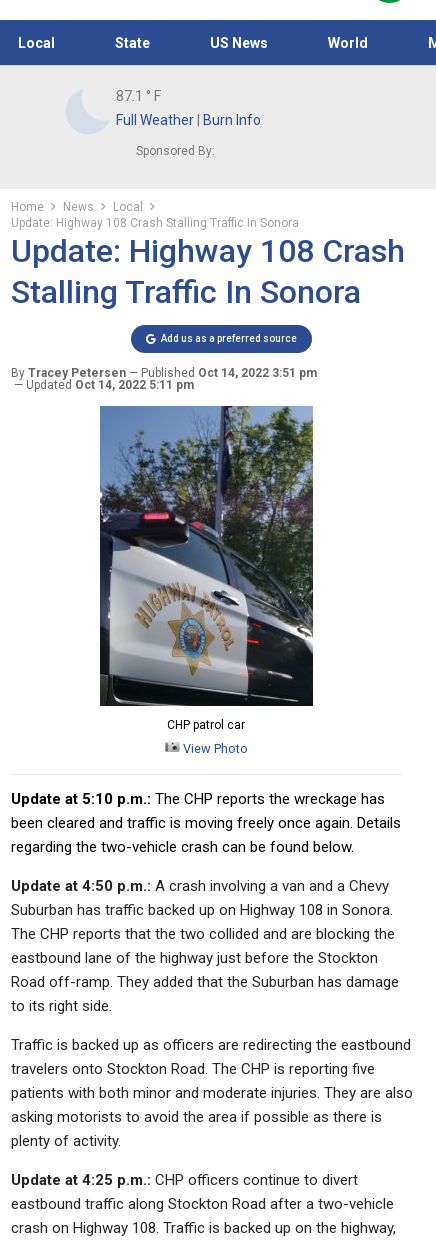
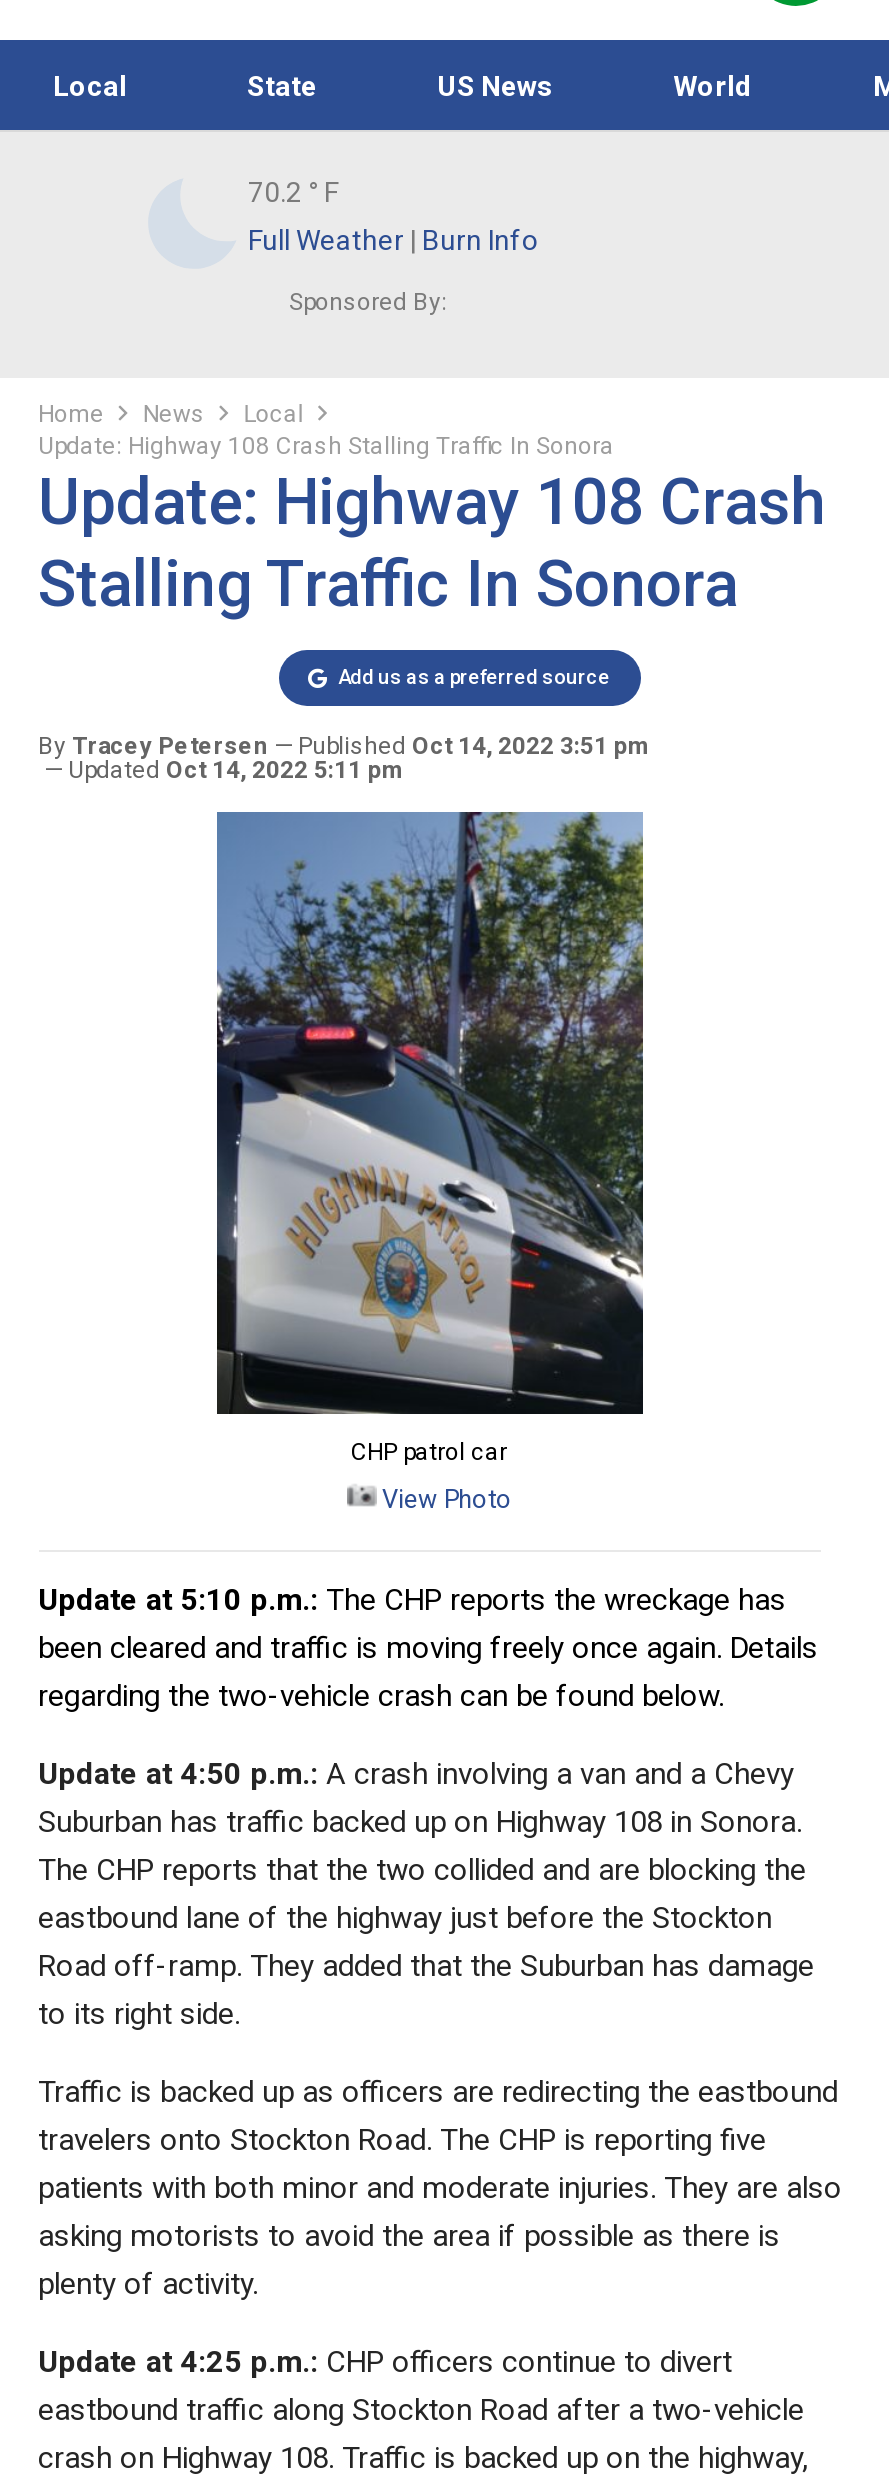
[115,88,160,104] 87.1 ° F -> [248,176,338,208] 70.2 ° F

